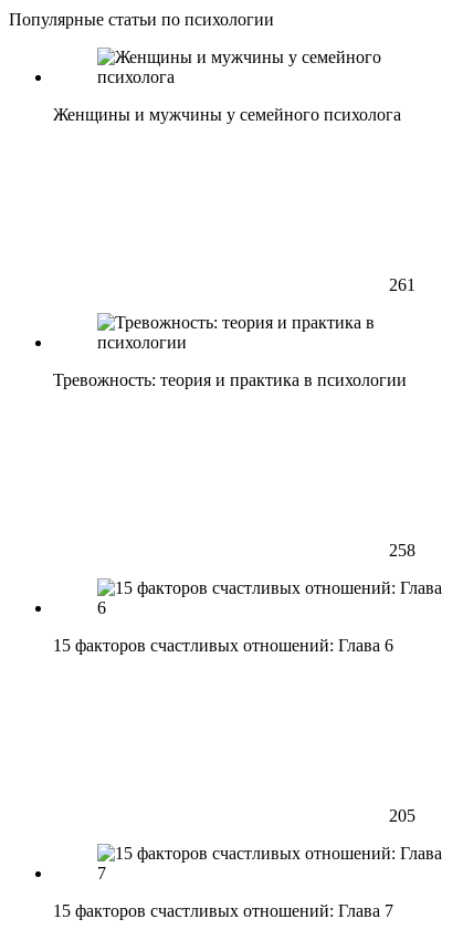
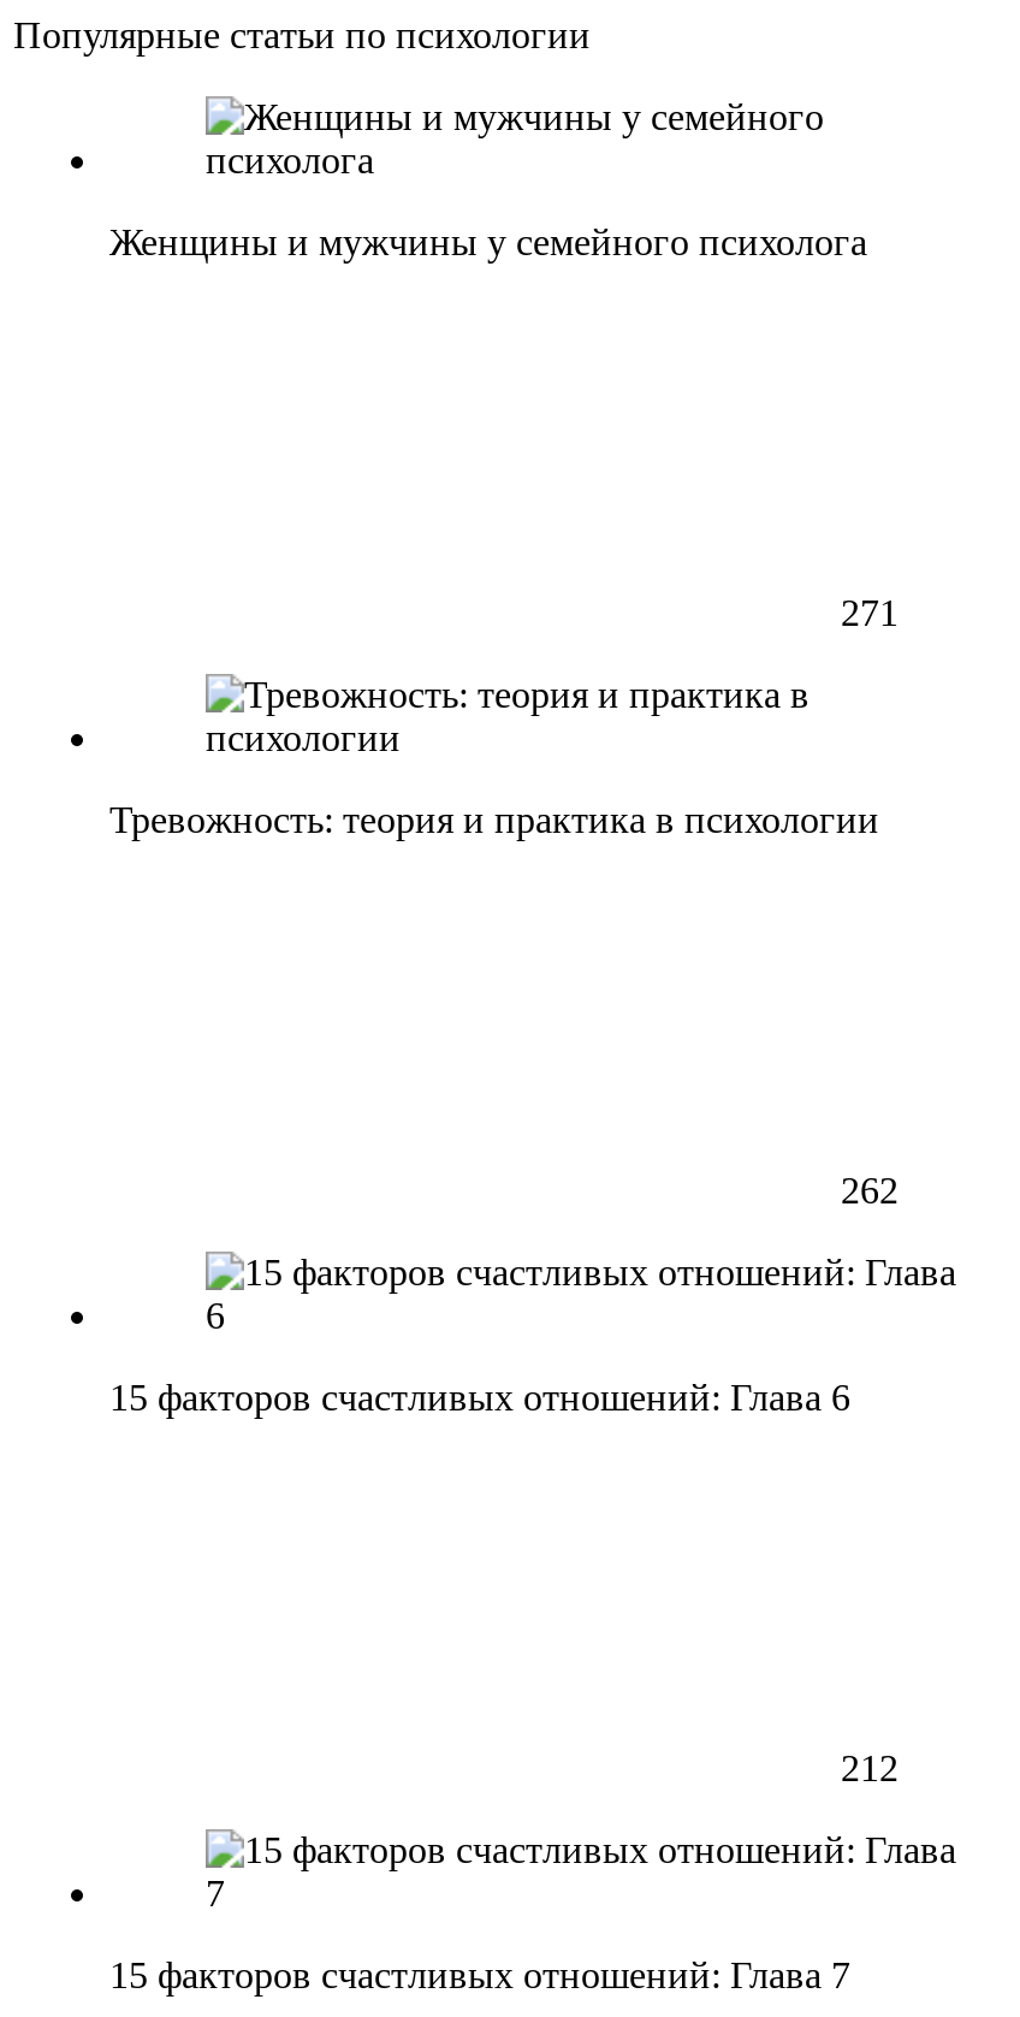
[385,275,415,294] 261 -> [831,592,899,633] 271
[385,541,415,559] 258 -> [831,1169,899,1210] 262
[385,806,415,825] 205 -> [831,1747,899,1788] 212

